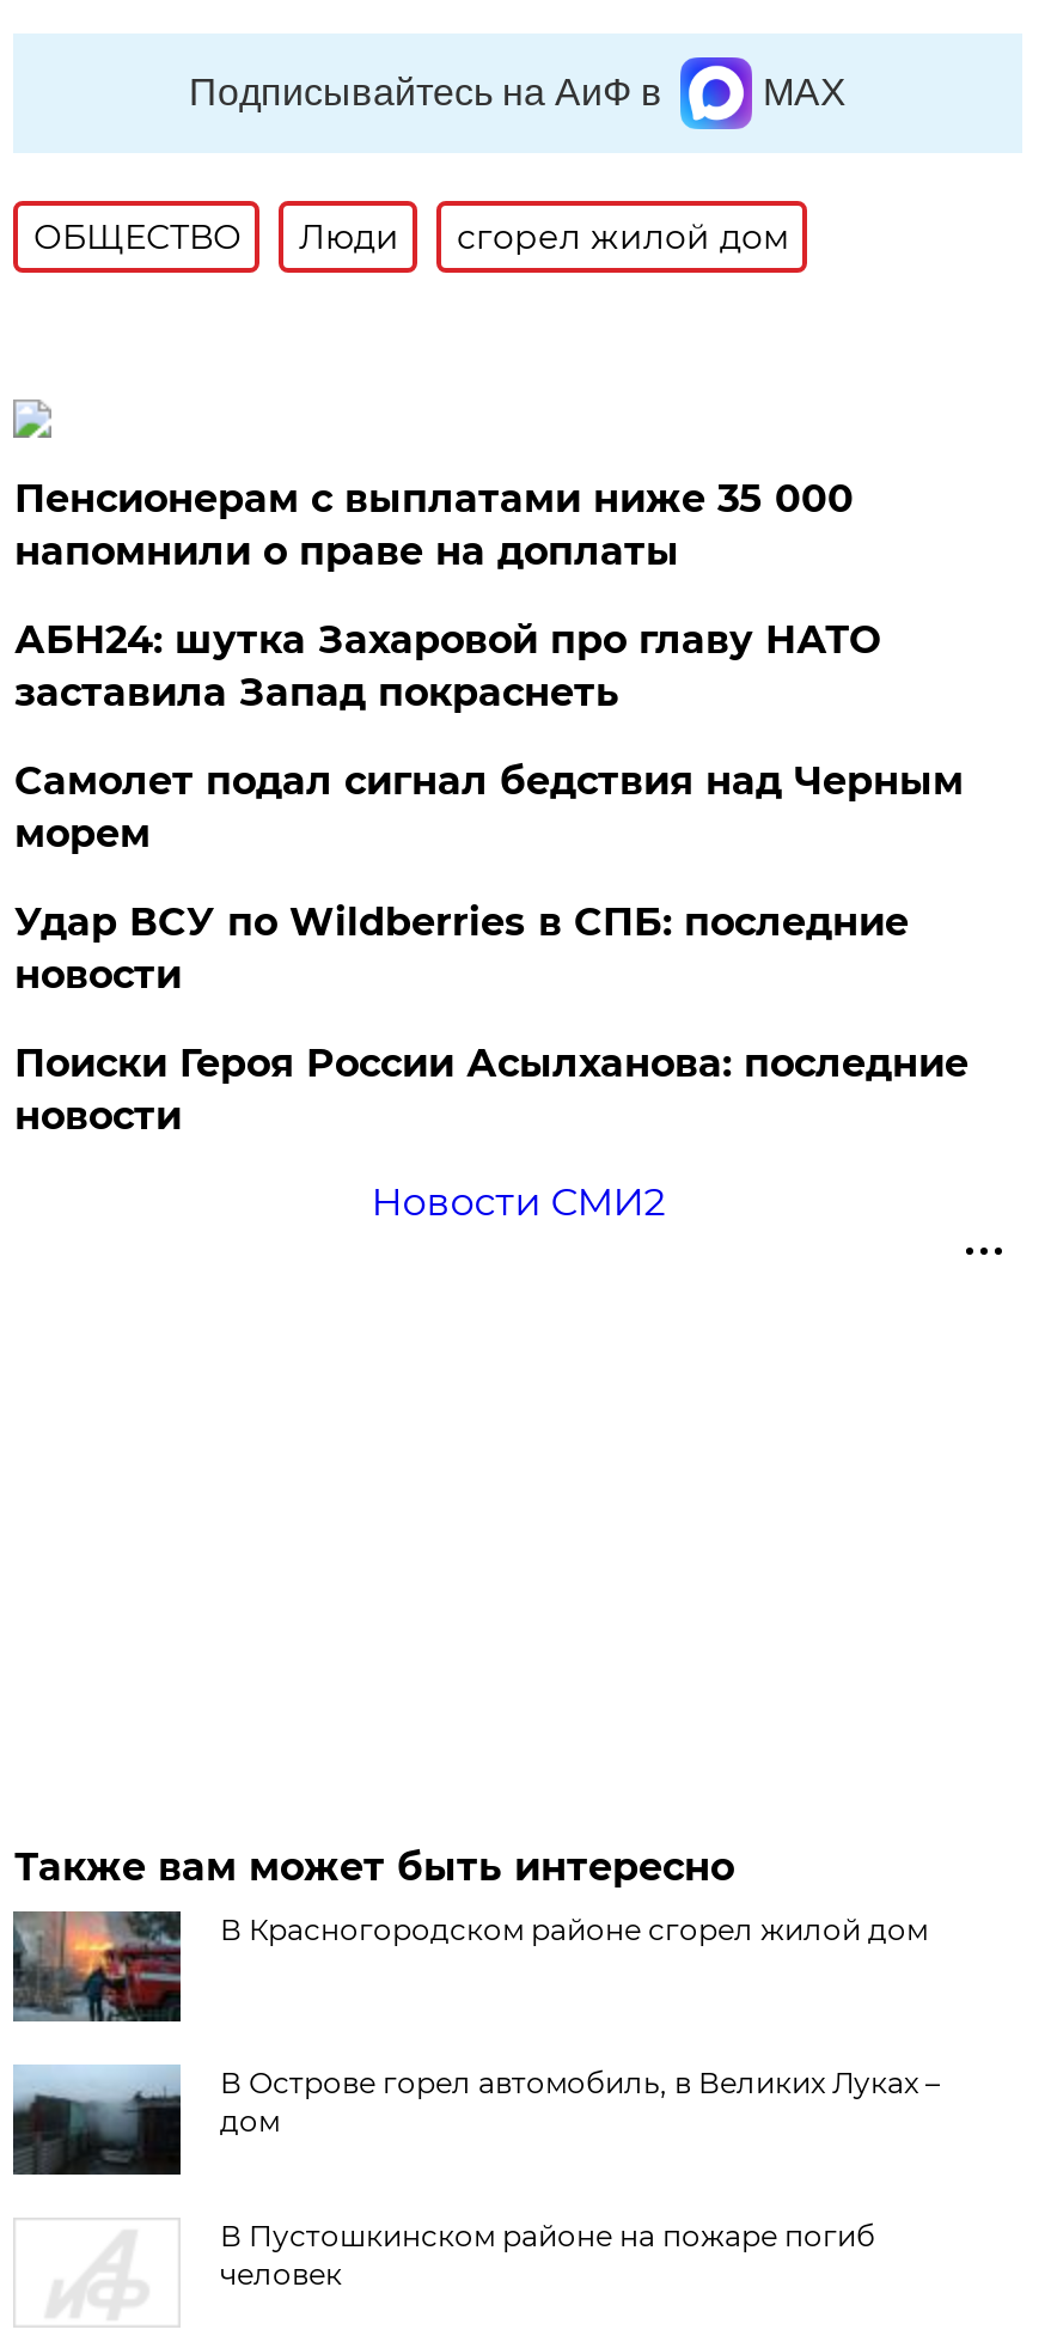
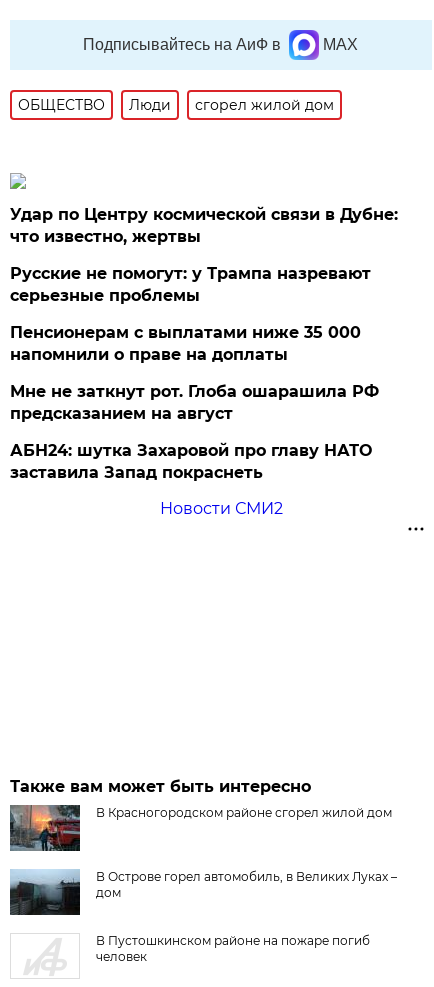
none -> [10,205,398,305] Удар по Центру космической связи в Дубне: | что известно, жертвы | Русские не помогут: у Трампа назревают | серьезные проблемы
moved [14,476,853,574] -> [10,323,361,364]: Пенсионерам с выплатами ниже 35 000 | напомнили о праве на доплаты
none -> [10,382,379,423] Мне не заткнут рот. Глоба ошарашила РФ | предсказанием на август
moved [14,617,880,715] -> [10,441,372,482]: АБН24: шутка Захаровой про главу НАТО | заставила Запад покраснеть
[14,758,968,1139] Самолет подал сигнал бедствия над Черным | морем | Удар ВСУ по Wildberries в СПБ: последние | новости | Поиски Героя России Асылханова: последние | новости -> none

